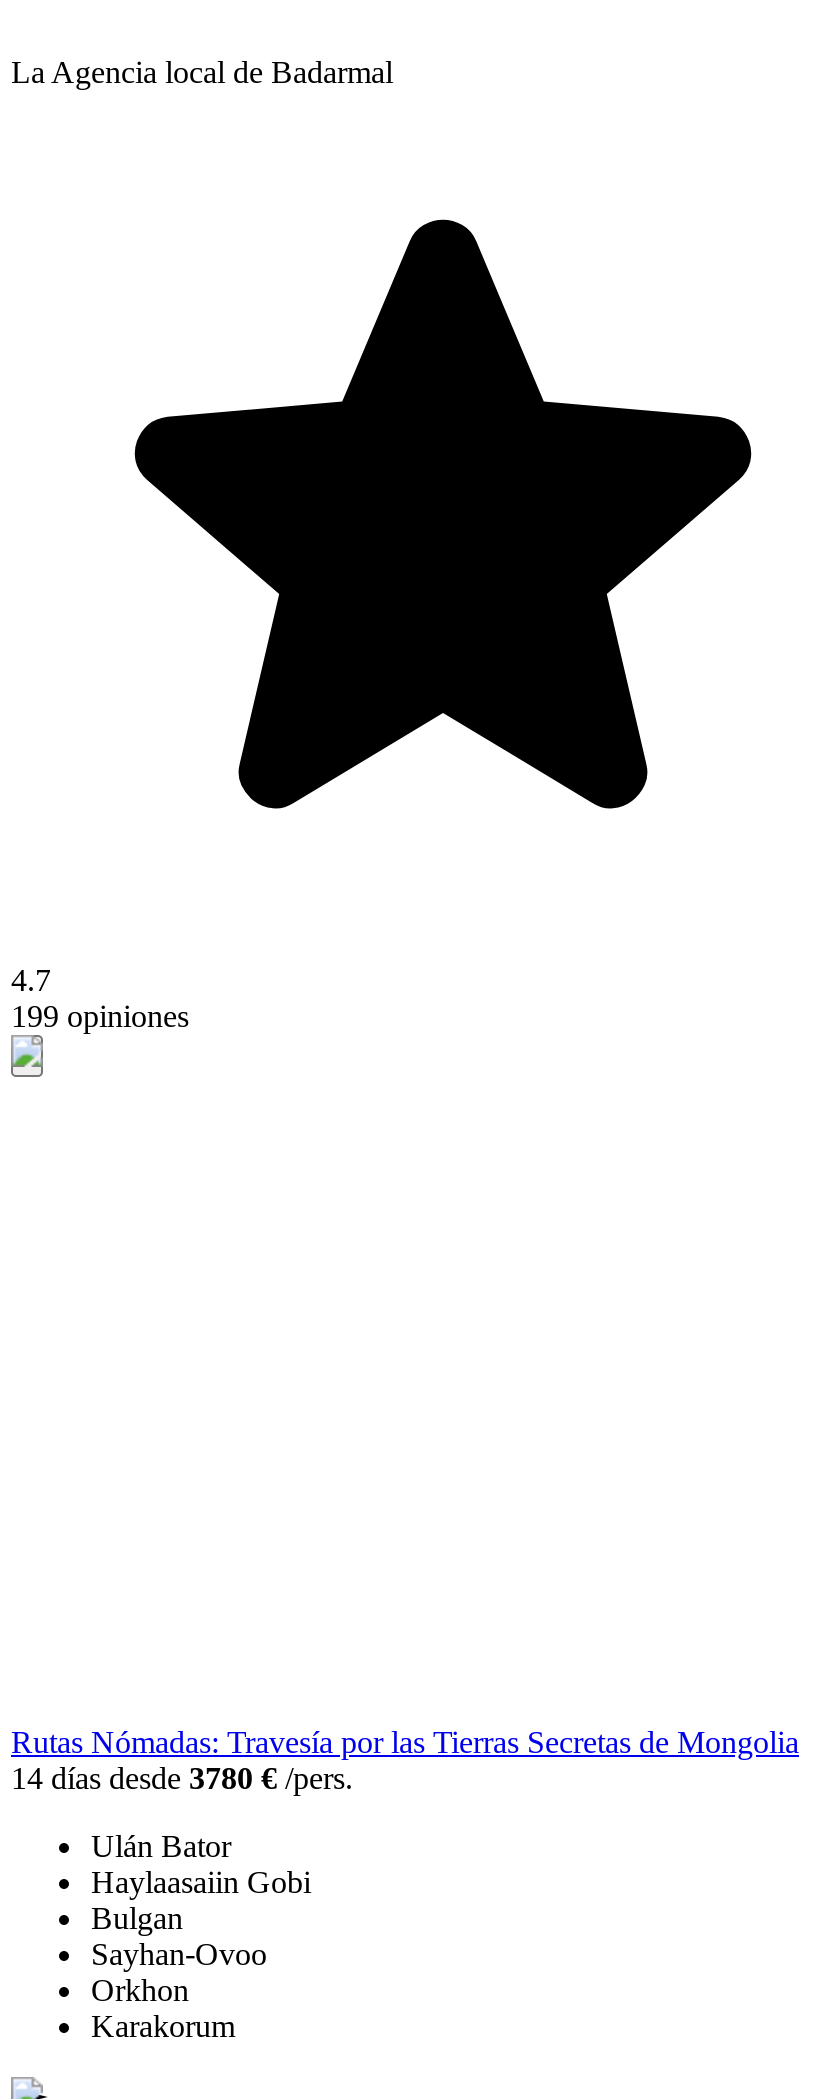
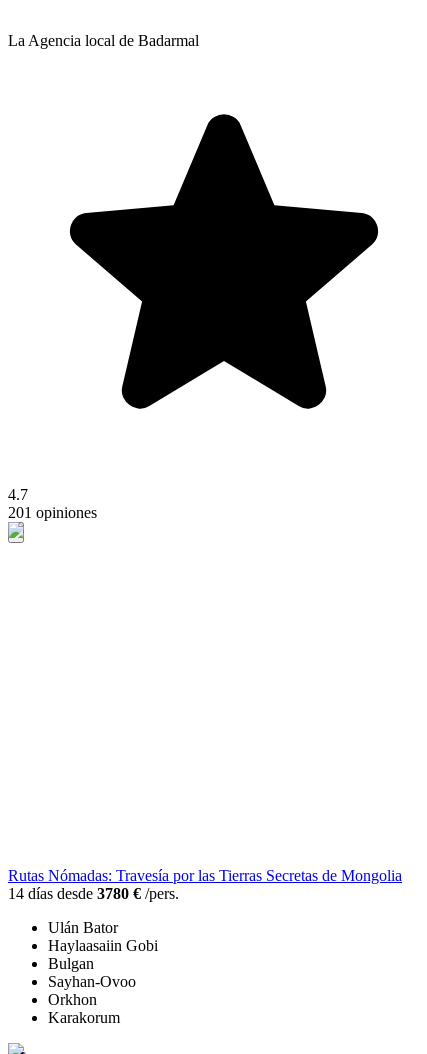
[11,999,189,1033] 199 opiniones -> [8,504,97,521] 201 opiniones

